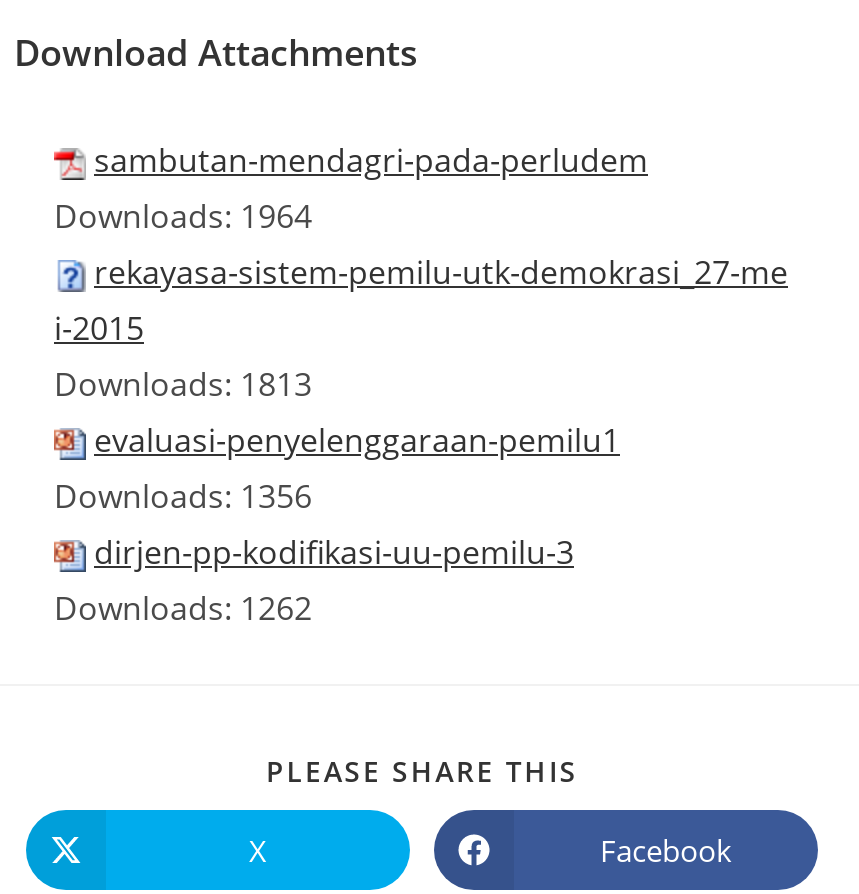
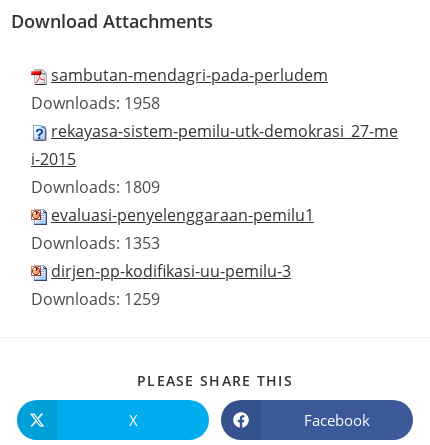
[54,194,312,238] Downloads: 1964 -> [31,92,160,114] Downloads: 1958
[54,362,312,406] Downloads: 1813 -> [31,176,160,198] Downloads: 1809
[54,474,312,518] Downloads: 1356 -> [31,232,160,254] Downloads: 1353
[54,586,312,630] Downloads: 1262 -> [31,288,160,310] Downloads: 1259

